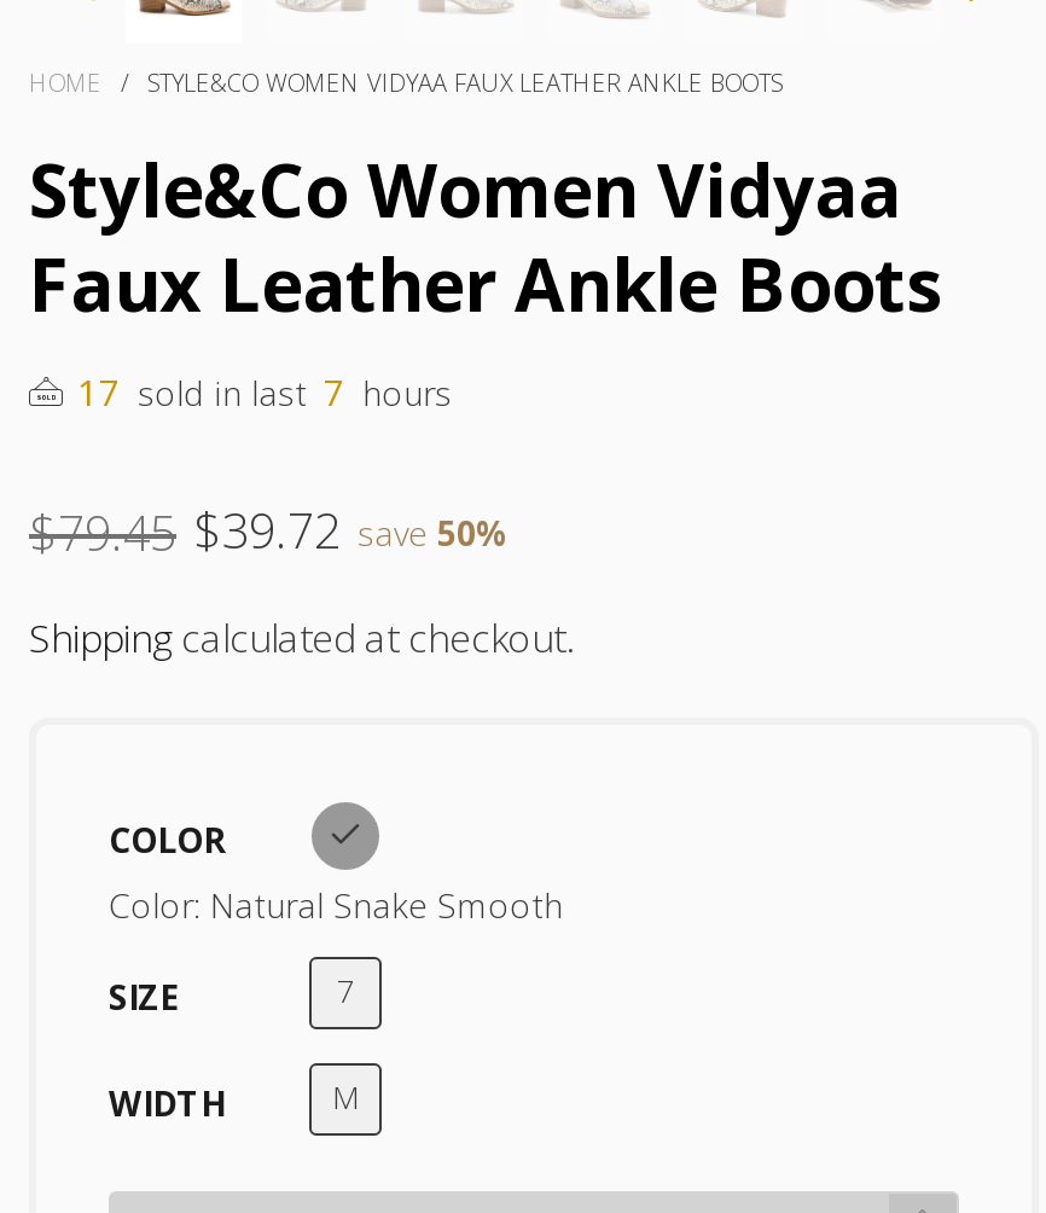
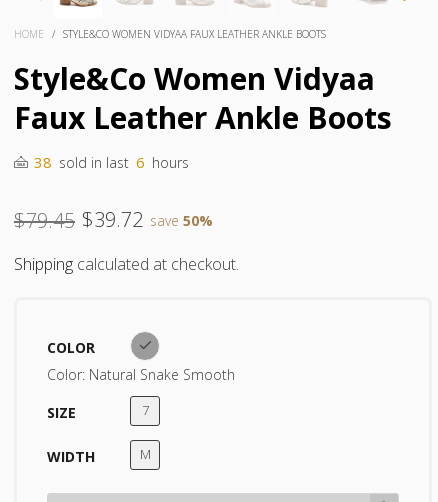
[77,367,452,416] 17 sold in last 7 hours -> [34,152,189,172] 38 sold in last 6 hours

